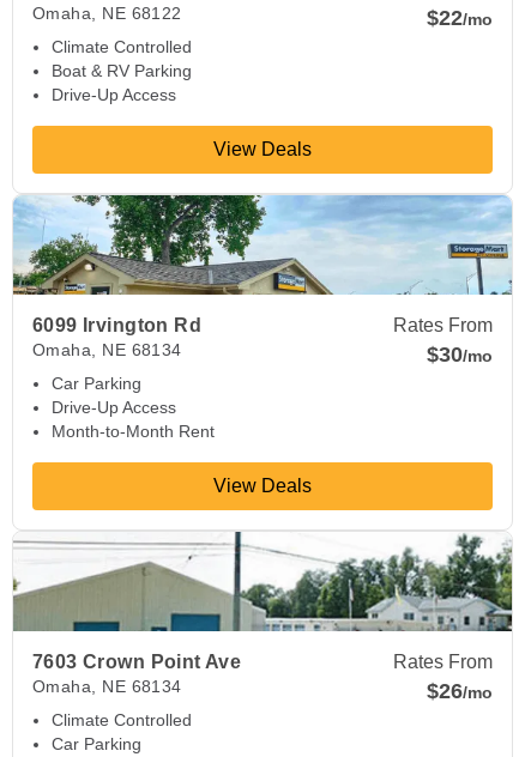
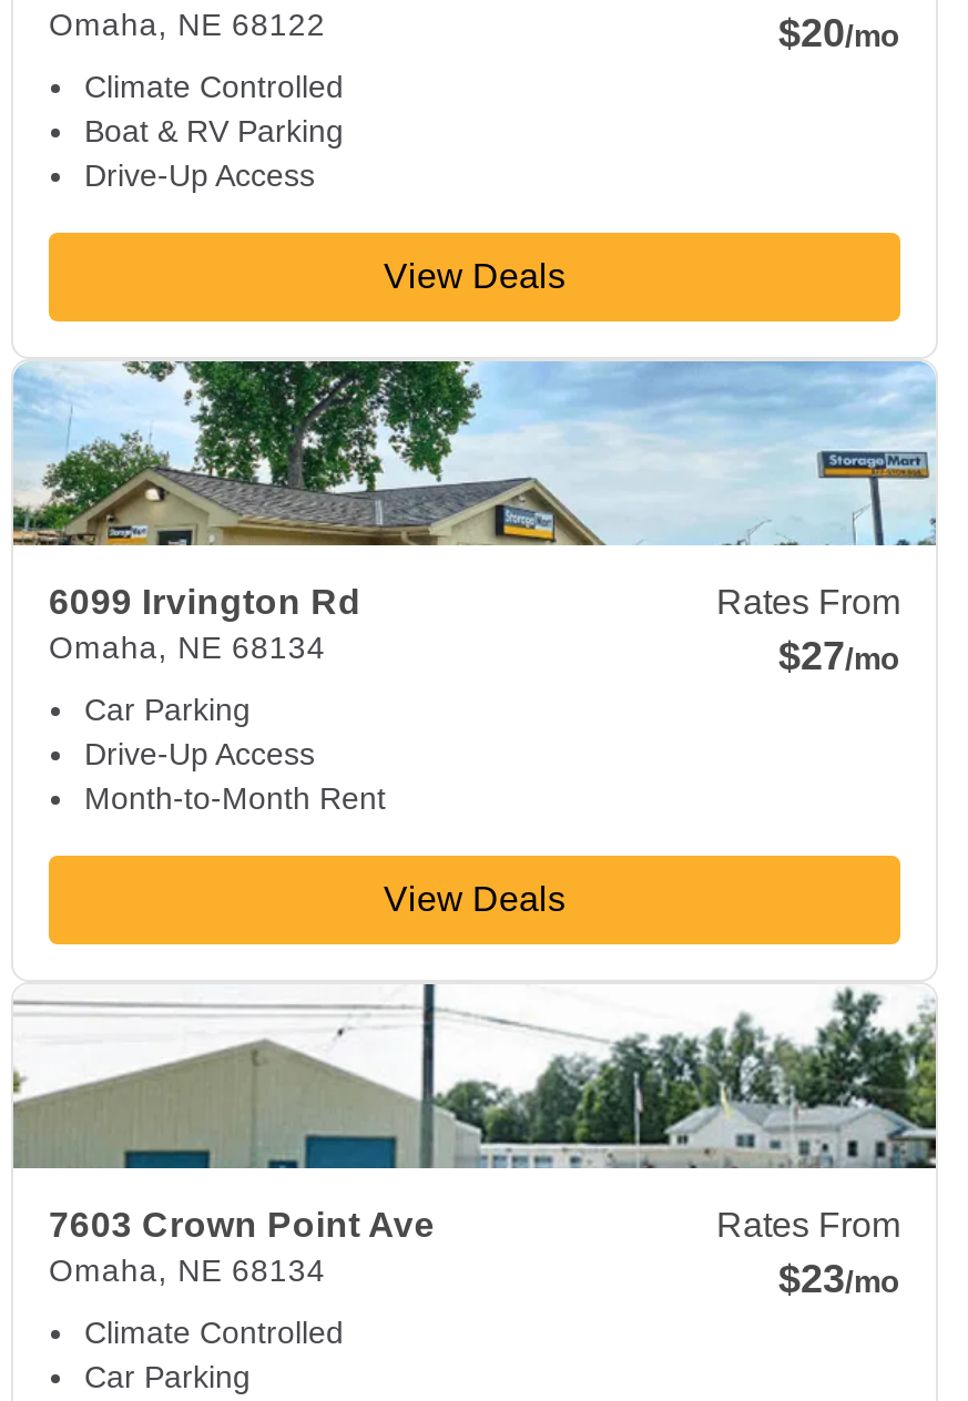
[427,5,493,29] $22/mo -> [778,10,900,54] $20/mo
[427,342,493,366] $30/mo -> [778,633,900,678] $27/mo
[427,679,493,703] $26/mo -> [778,1257,900,1301] $23/mo

